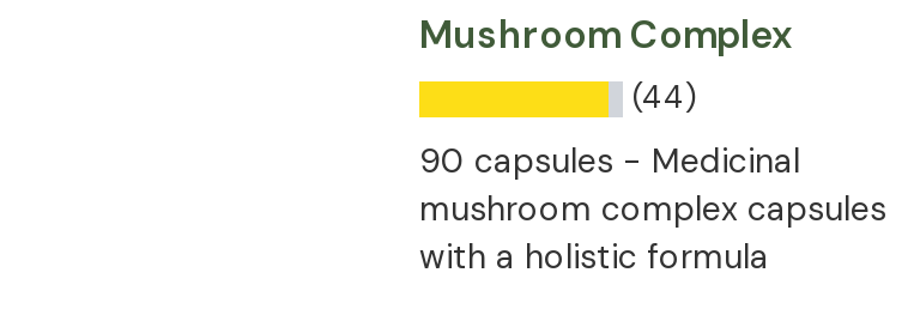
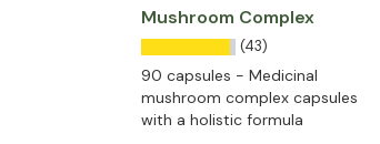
[632,77,697,118] (44) -> [240,37,268,55] (43)

